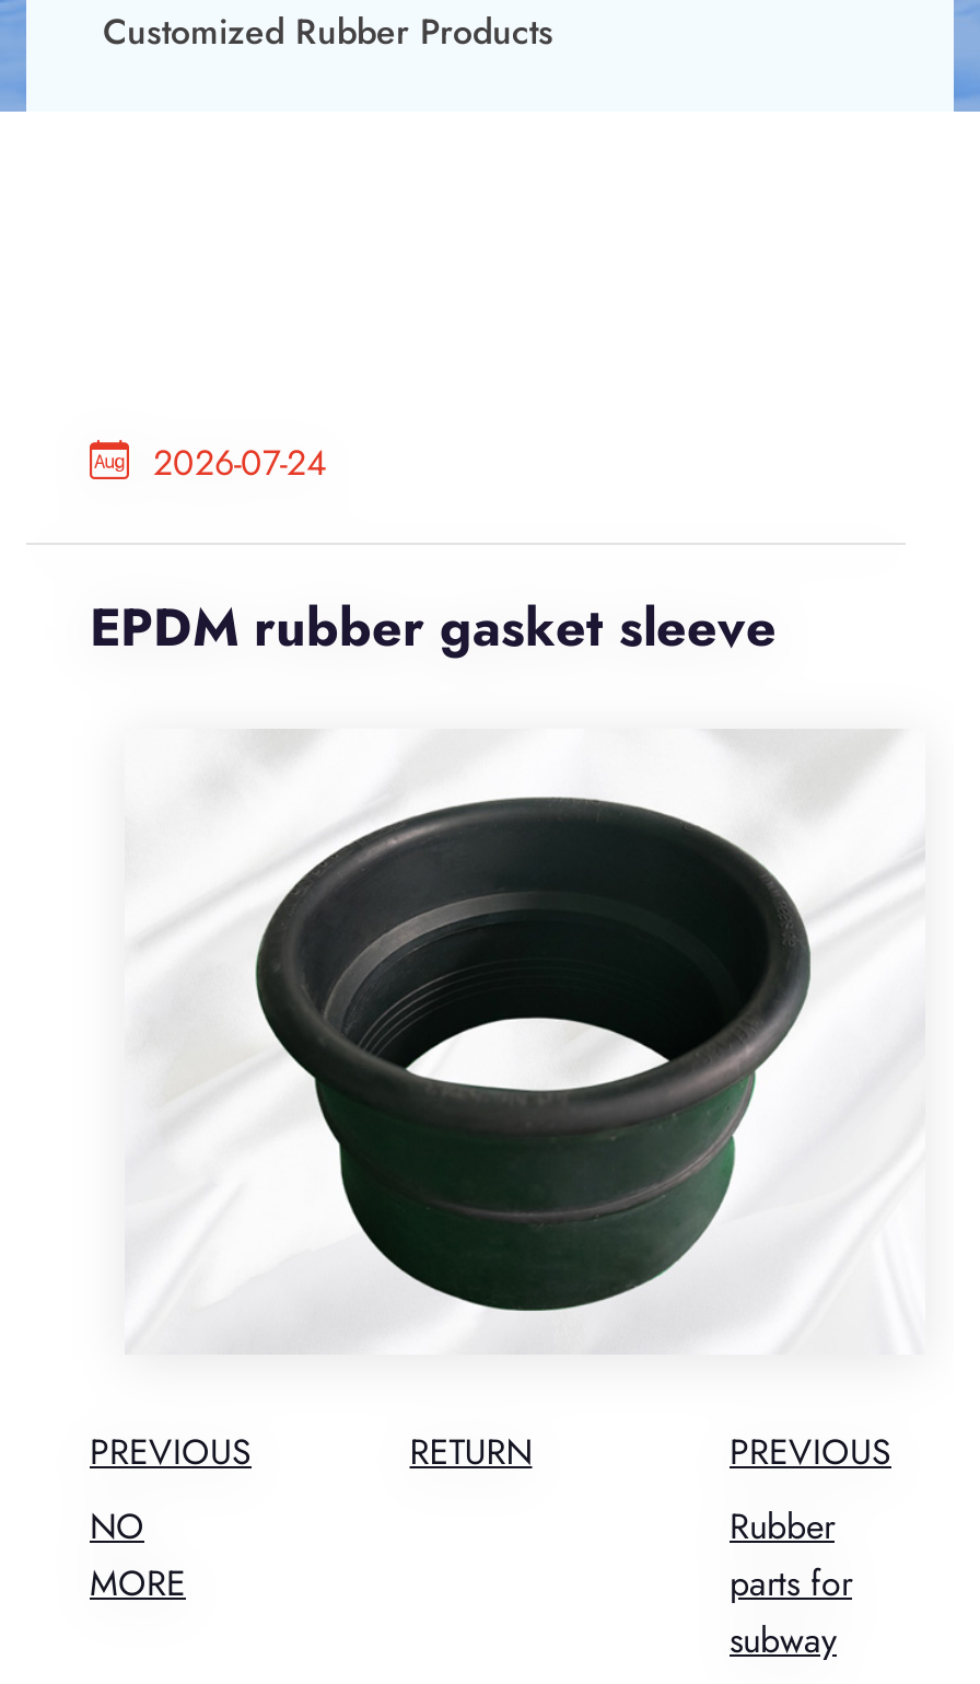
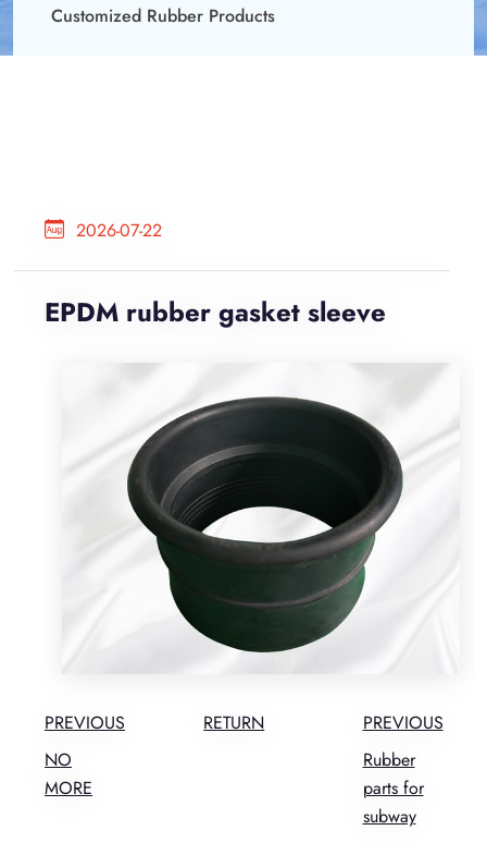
[142,438,326,488] 2026-07-24 -> [71,218,162,243] 2026-07-22

